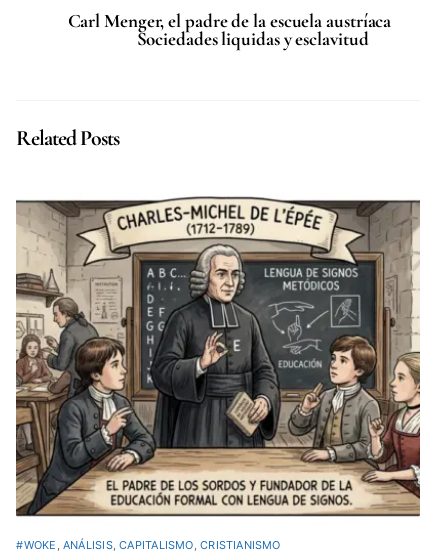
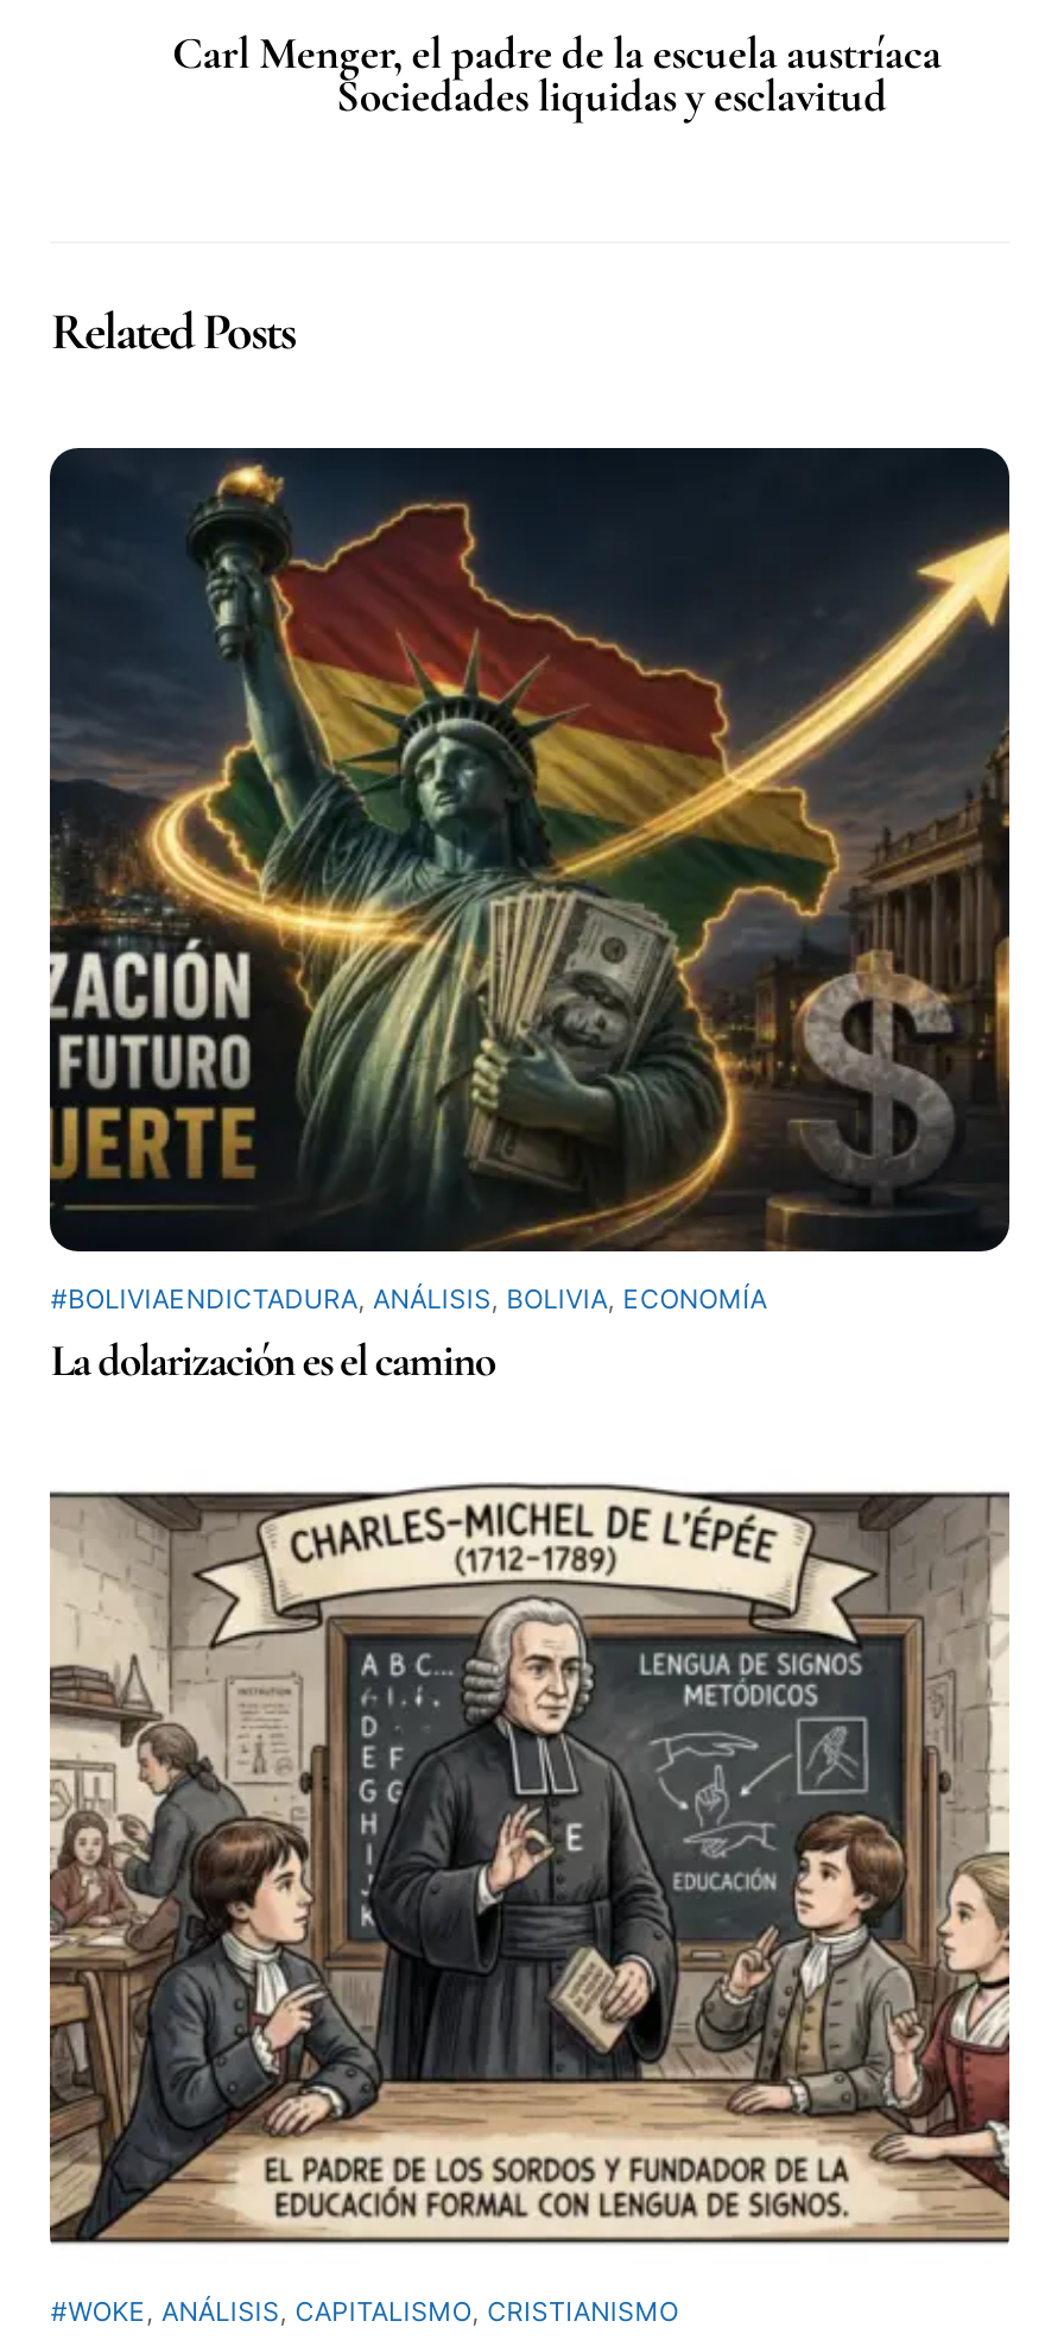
none -> [47,446,1012,1387] [image] | #BOLIVIAENDICTADURA, ANÁLISIS, BOLIVIA, ECONOMÍA | La dolarización es el camino

